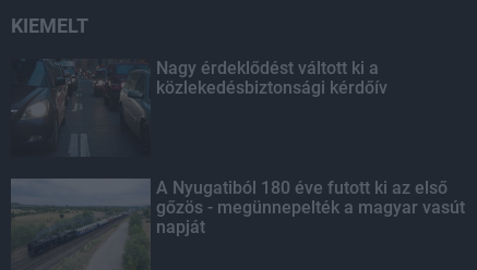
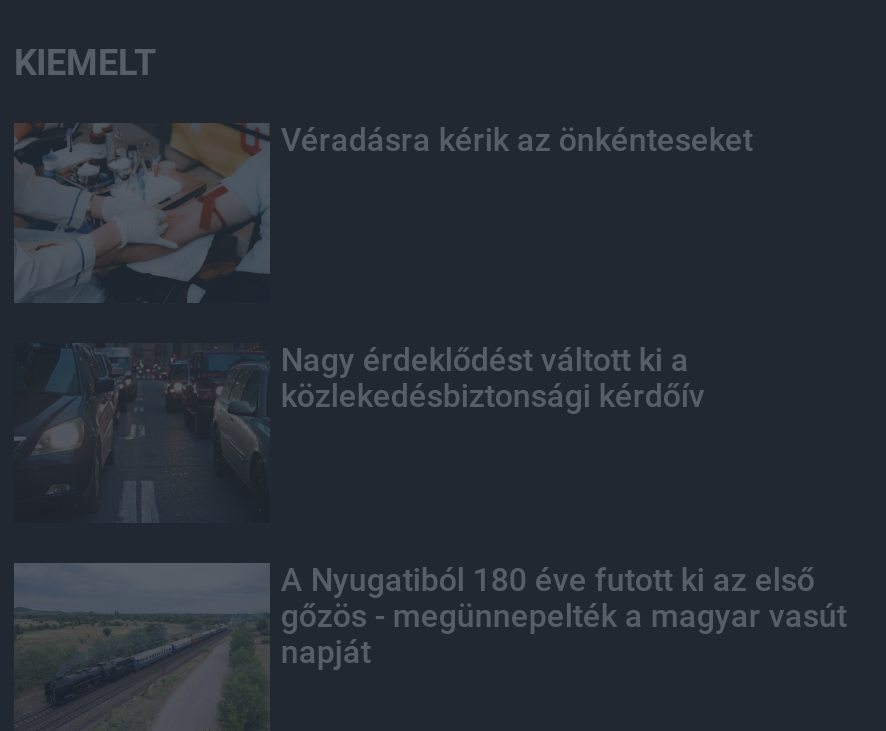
none -> [12,121,753,303] [image] | Véradásra kérik az önkénteseket

